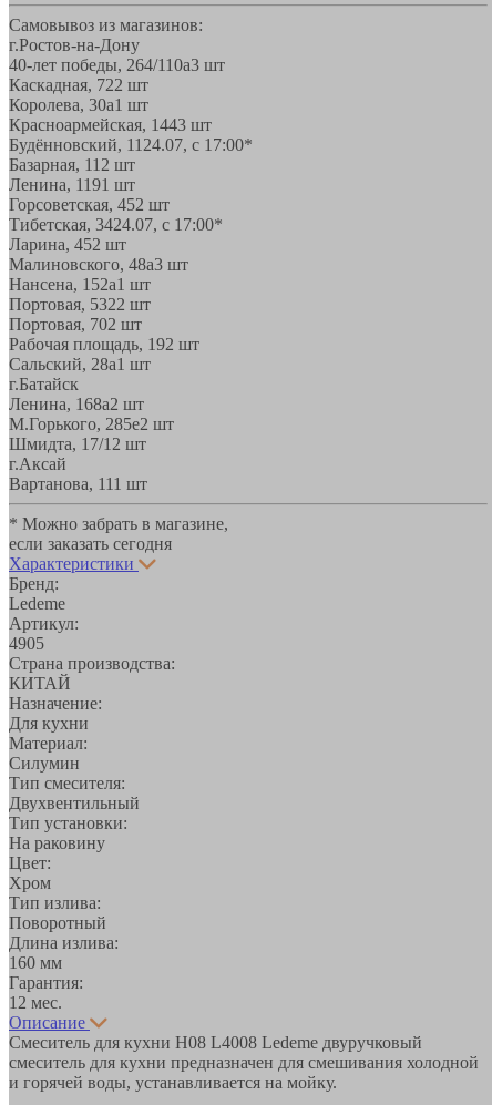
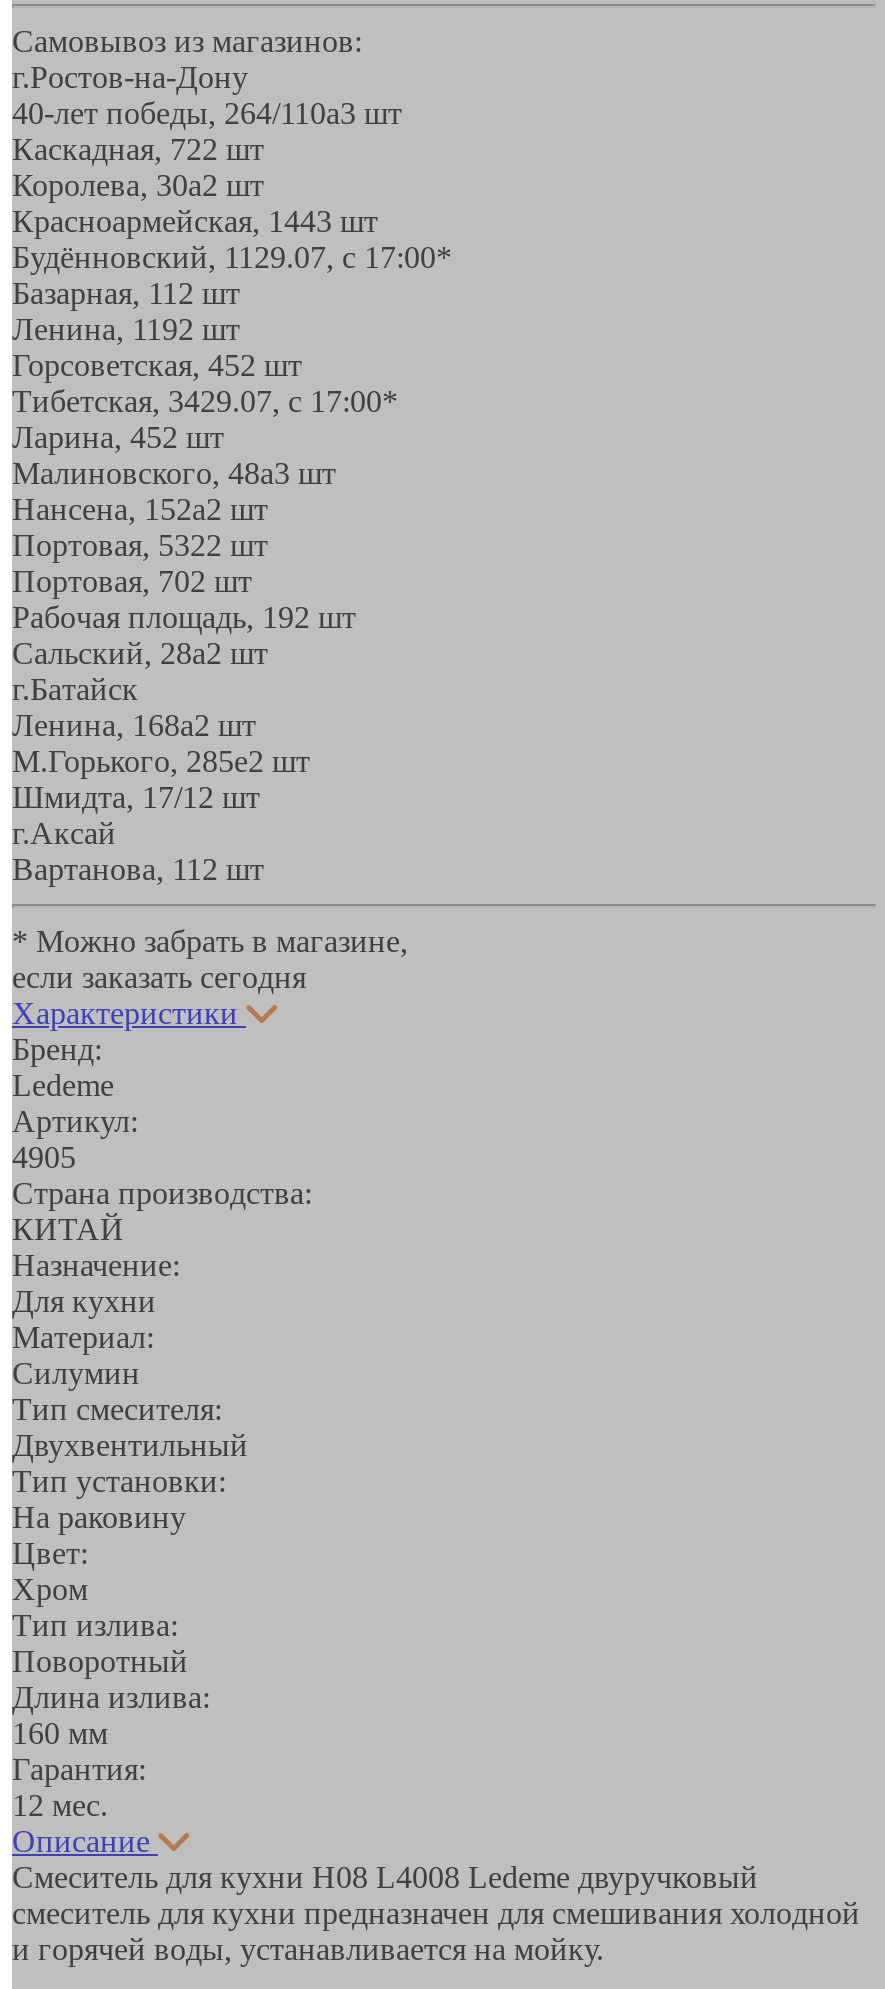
[9,95,148,114] Королева, 30а1 шт -> [12,167,264,201] Королева, 30а2 шт
[9,135,253,154] Будённовский, 11 24.07, с 17:00* -> [12,239,452,273] Будённовский, 11 29.07, с 17:00*
[9,175,135,194] Ленина, 1191 шт -> [12,311,240,345] Ленина, 1192 шт
[9,215,223,233] Тибетская, 3424.07, с 17:00* -> [12,383,398,417] Тибетская, 3429.07, с 17:00*
[9,274,151,293] Нансена, 152а1 шт -> [12,491,268,525] Нансена, 152а2 шт
[9,354,151,373] Сальский, 28a1 шт -> [12,635,268,669] Сальский, 28a2 шт
[9,474,147,493] Вартанова, 11 1 шт -> [12,851,264,885] Вартанова, 11 2 шт

